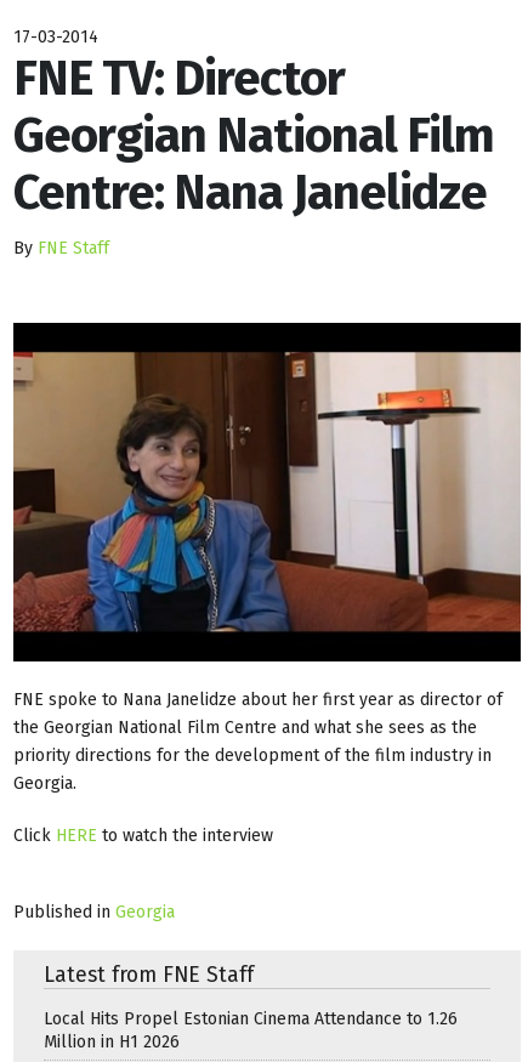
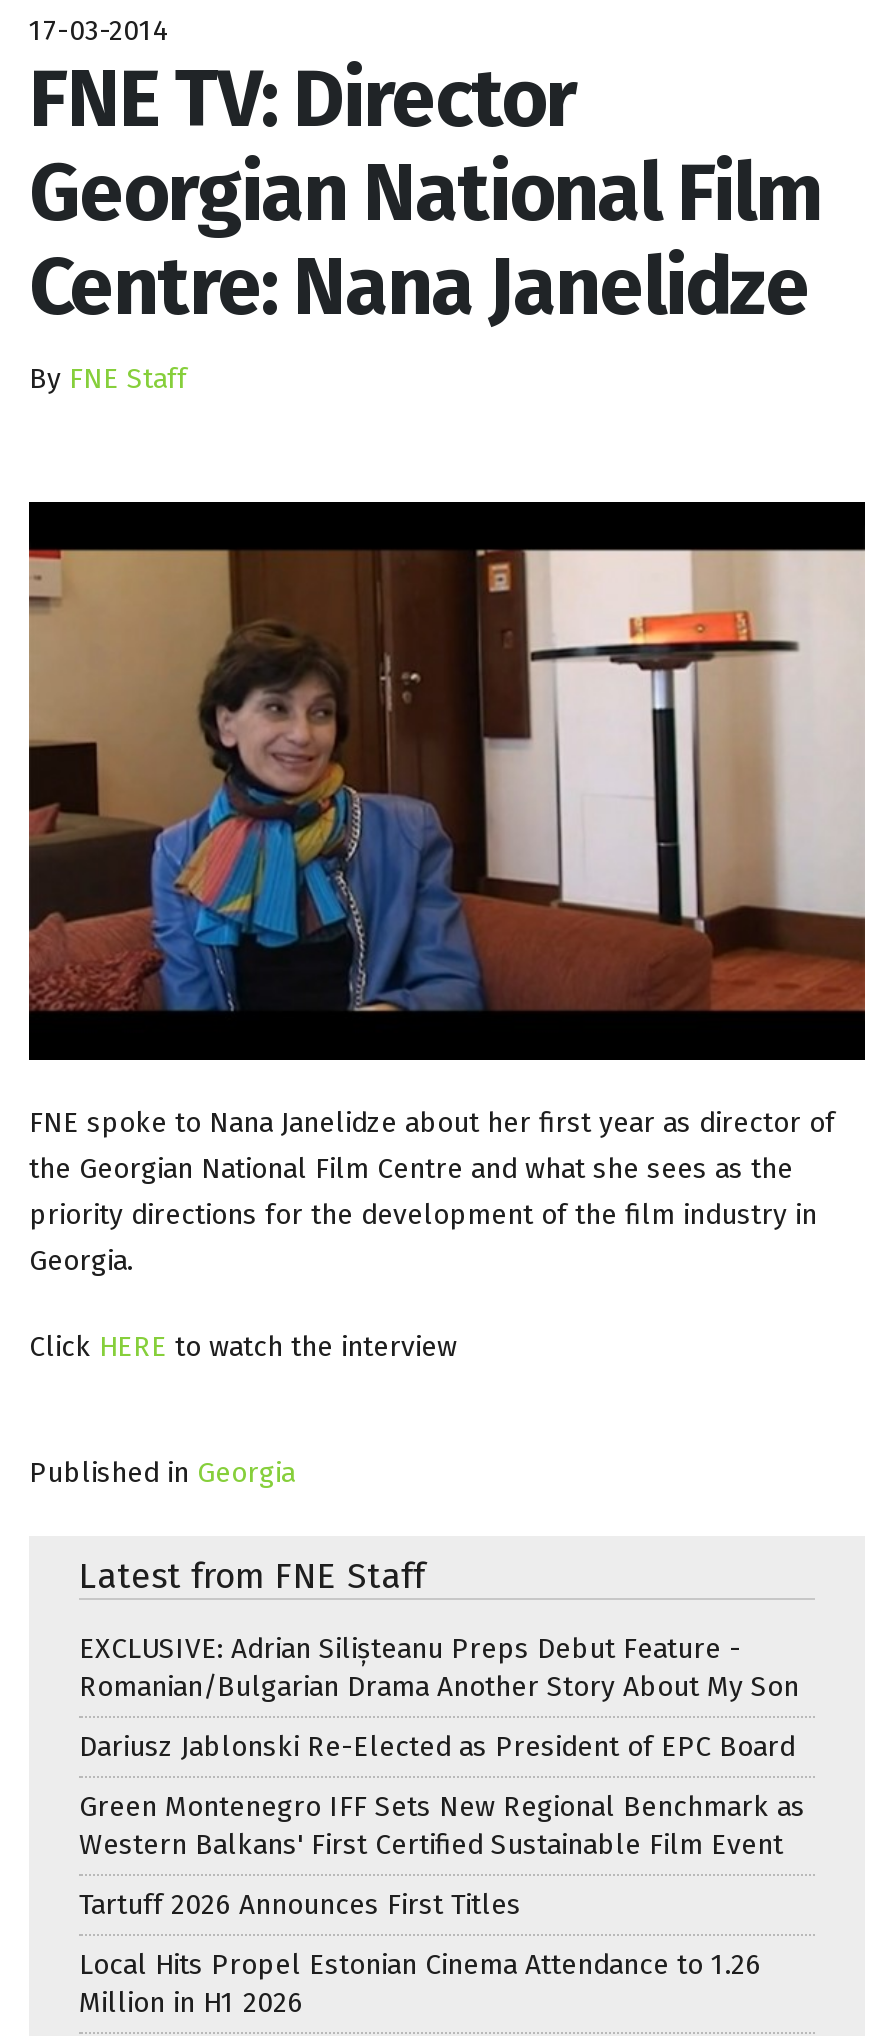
none -> [79,1631,805,1921] EXCLUSIVE: Adrian Silișteanu Preps Debut Feature - | Romanian/Bulgarian Drama Another Story About My Son | Dariusz Jablonski Re-Elected as President of EPC Board | Green Montenegro IFF Sets New Regional Benchmark as | Western Balkans' First Certified Sustainable Film Event | Tartuff 2026 Announces First Titles

